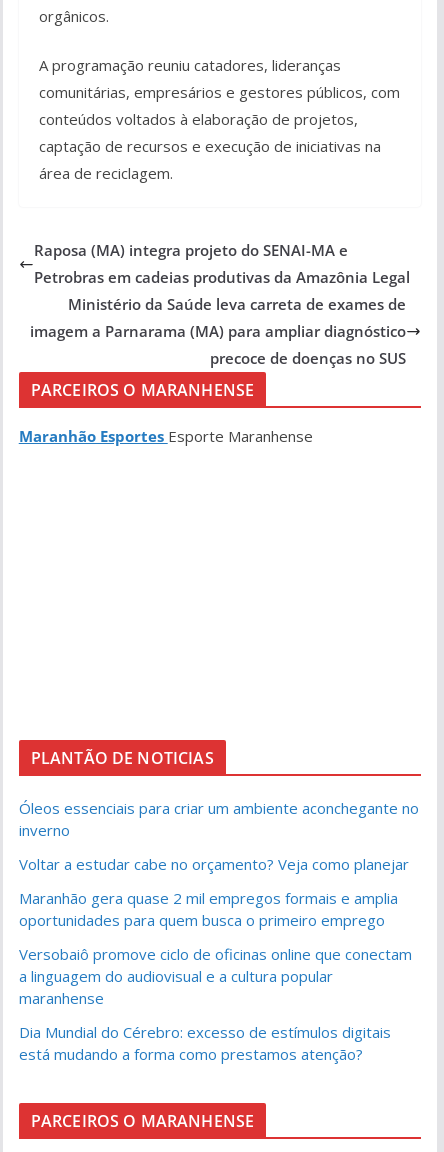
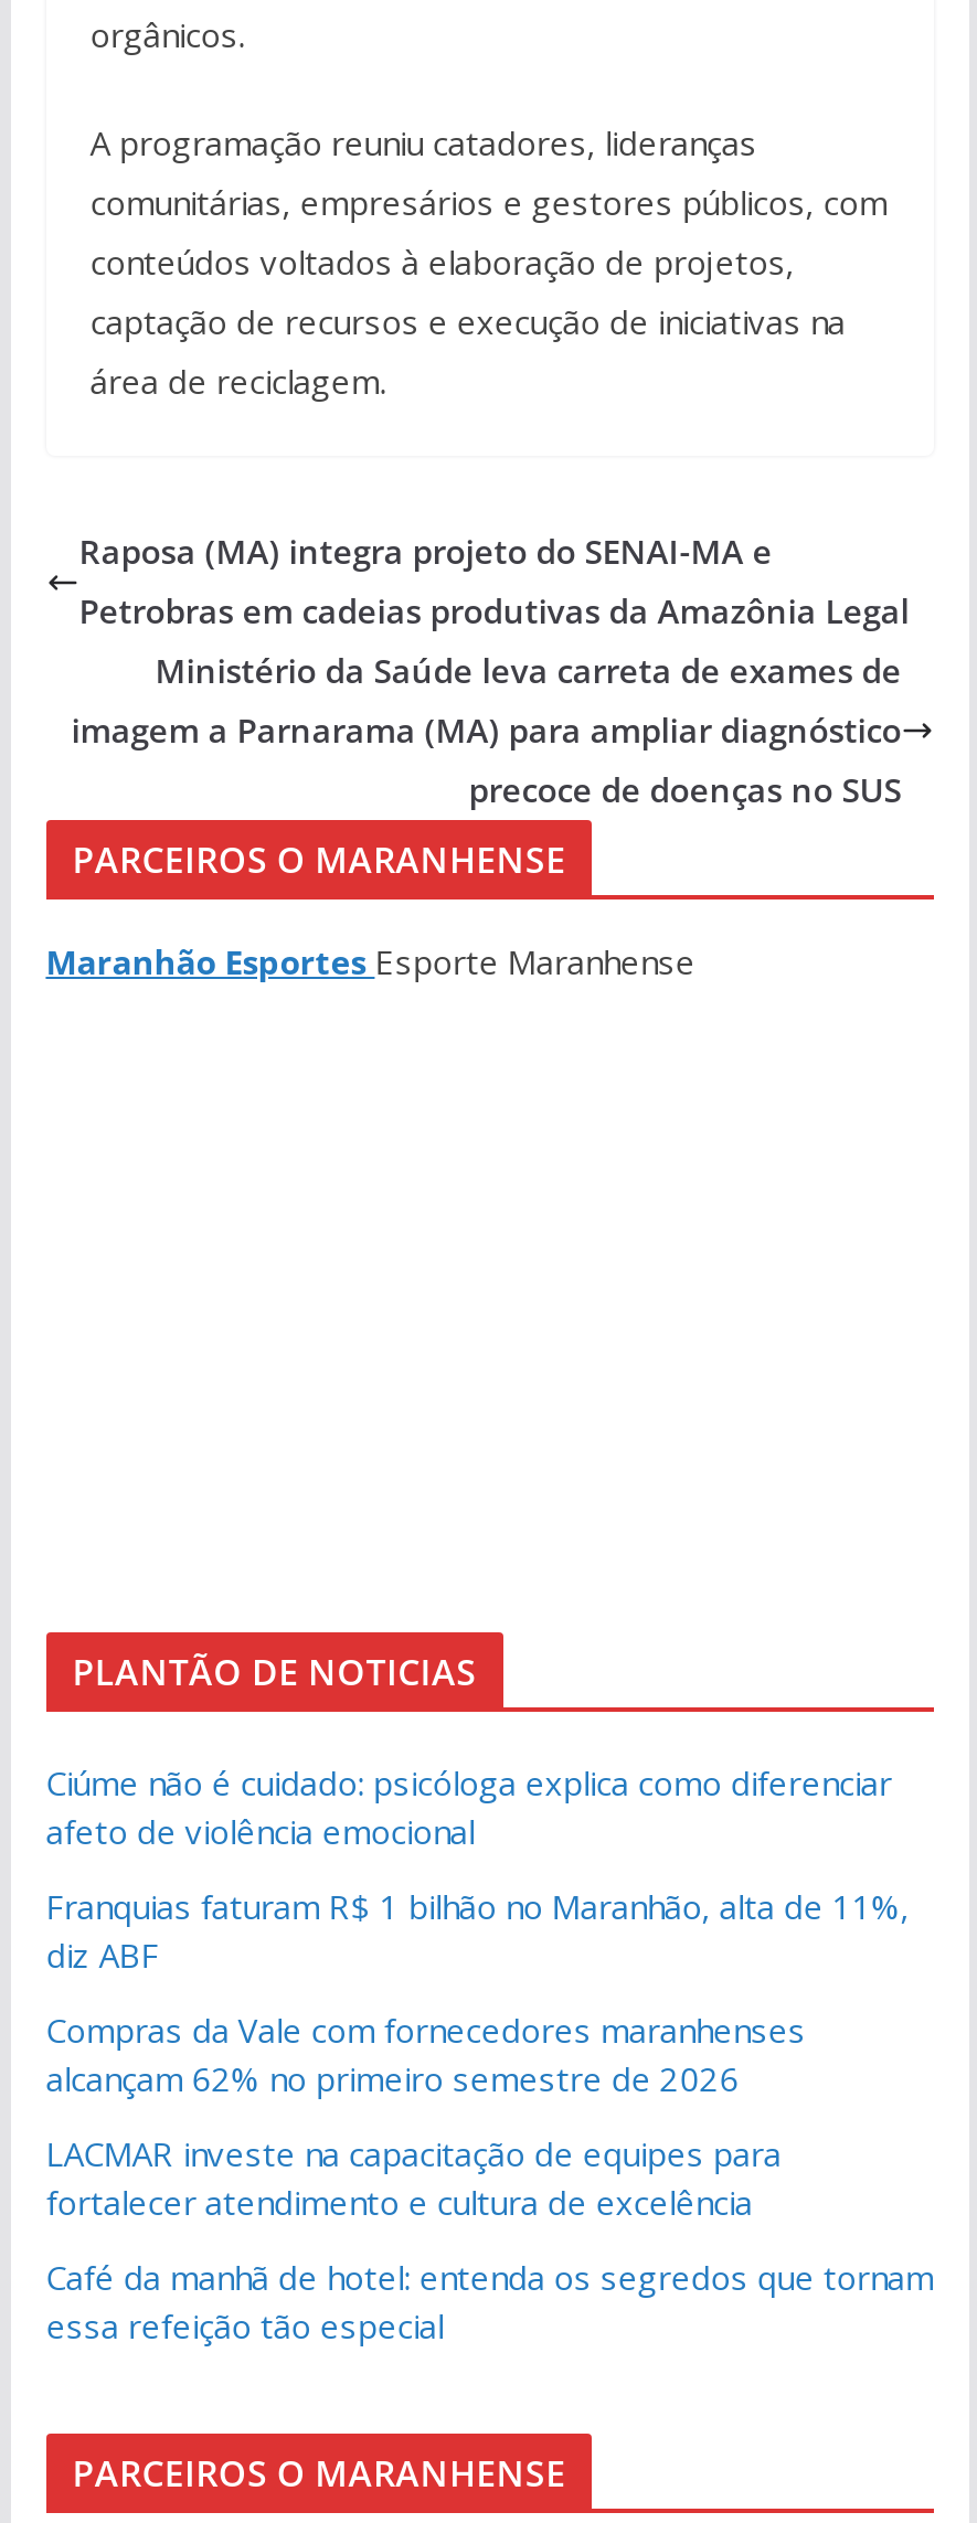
[19,798,419,840] Óleos essenciais para criar um ambiente aconchegante no | inverno -> [46,1760,891,1853] Ciúme não é cuidado: psicóloga explica como diferenciar | afeto de violência emocional
[19,854,409,874] Voltar a estudar cabe no orçamento? Veja como planejar -> [46,1884,909,1977] Franquias faturam R$ 1 bilhão no Maranhão, alta de 11%, | diz ABF
[19,888,398,930] Maranhão gera quase 2 mil empregos formais e amplia | oportunidades para quem busca o primeiro emprego -> [46,2008,805,2100] Compras da Vale com fornecedores maranhenses | alcançam 62% no primeiro semestre de 2026
[19,944,412,1008] Versobaiô promove ciclo de oficinas online que conectam | a linguagem do audiovisual e a cultura popular | maranhense -> [46,2131,781,2224] LACMAR investe na capacitação de equipes para | fortalecer atendimento e cultura de excelência
[19,1022,391,1064] Dia Mundial do Cérebro: excesso de estímulos digitais | está mudando a forma como prestamos atenção? -> [46,2255,933,2348] Café da manhã de hotel: entenda os segredos que tornam | essa refeição tão especial

